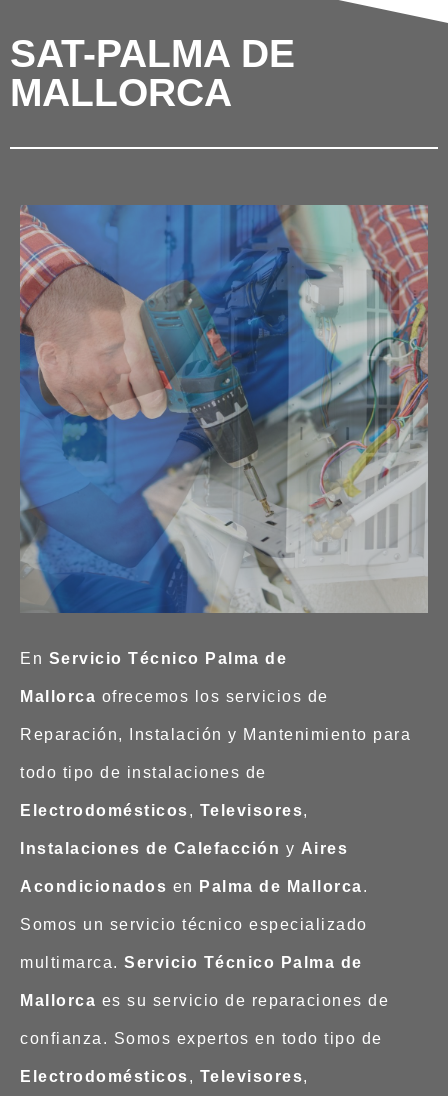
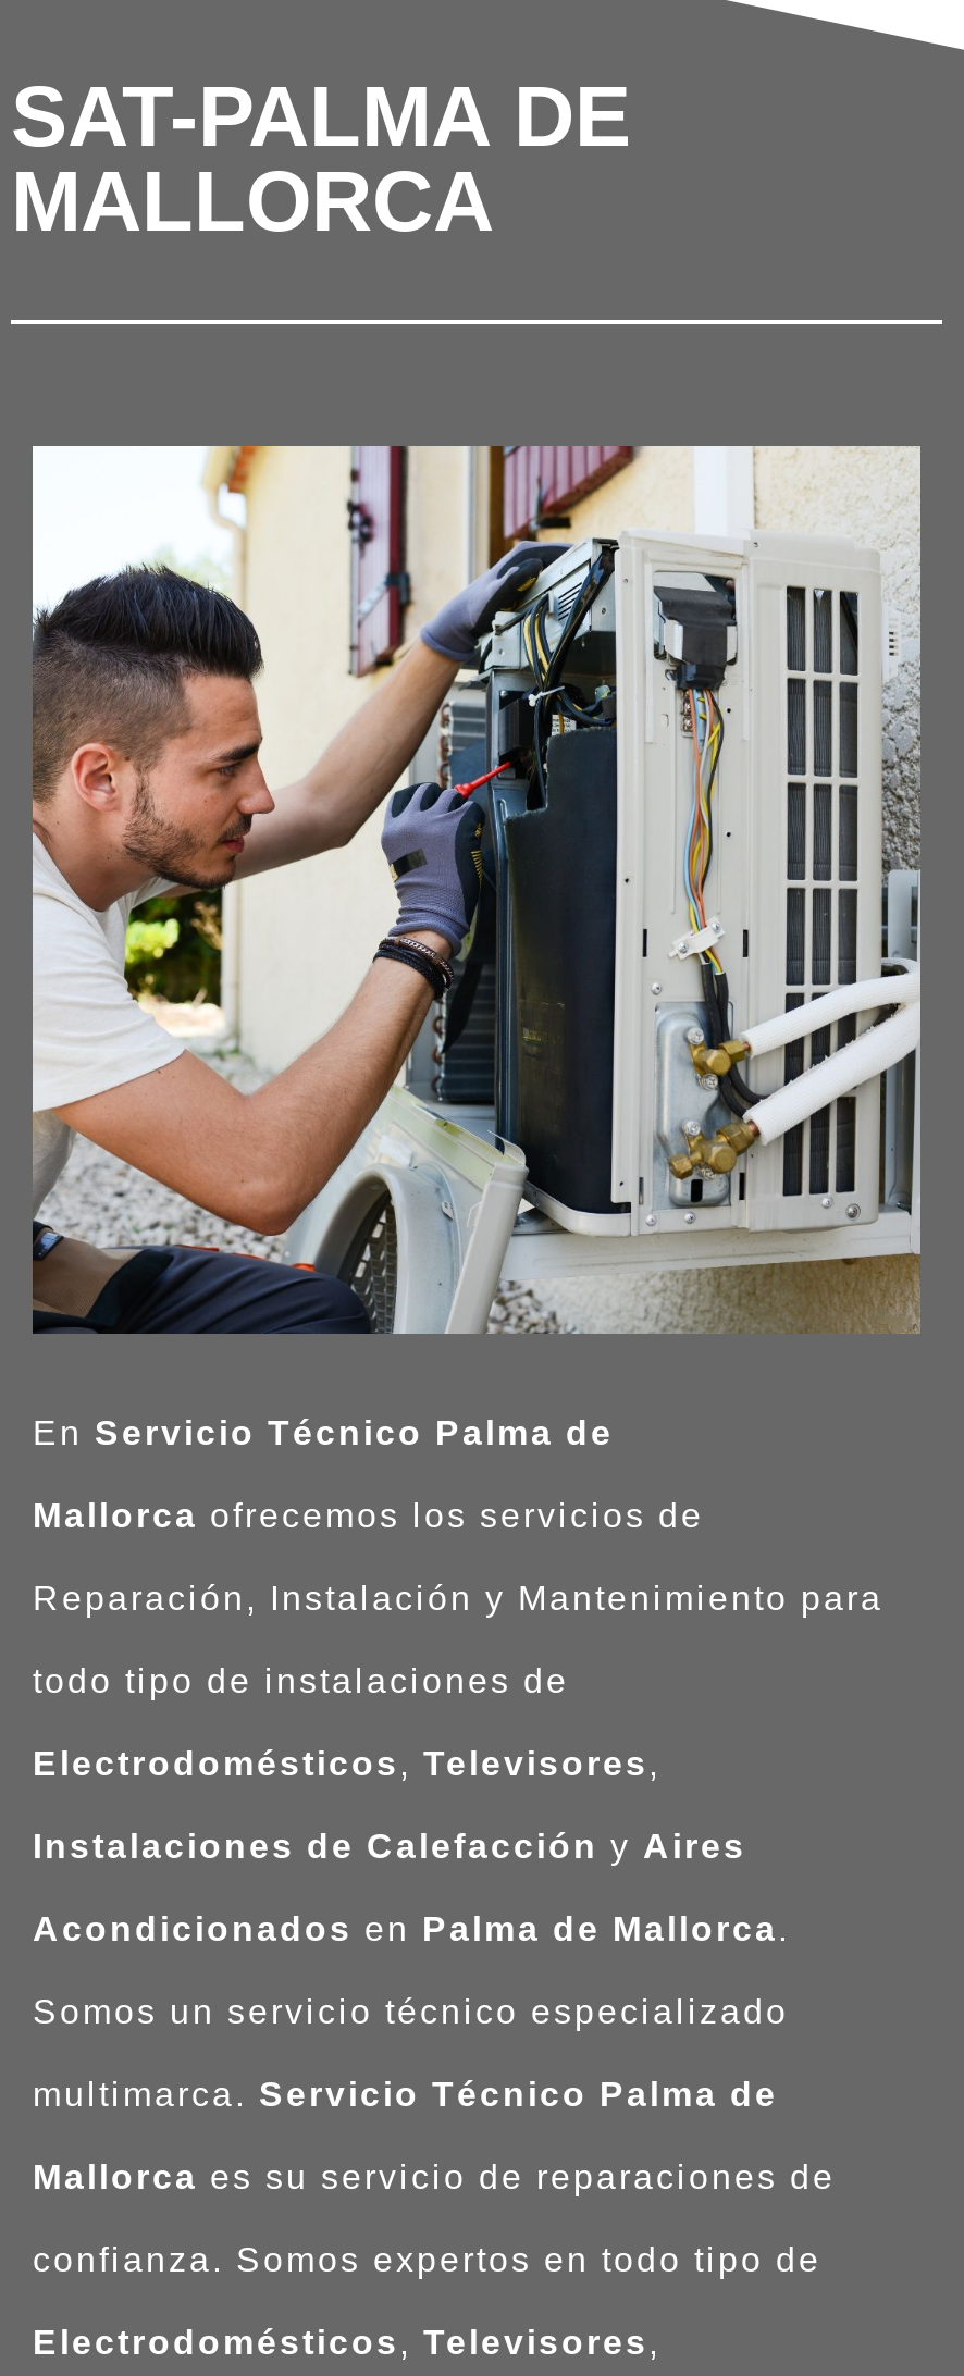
[20,205,428,613] [image] -> [30,444,923,1336] [image]

